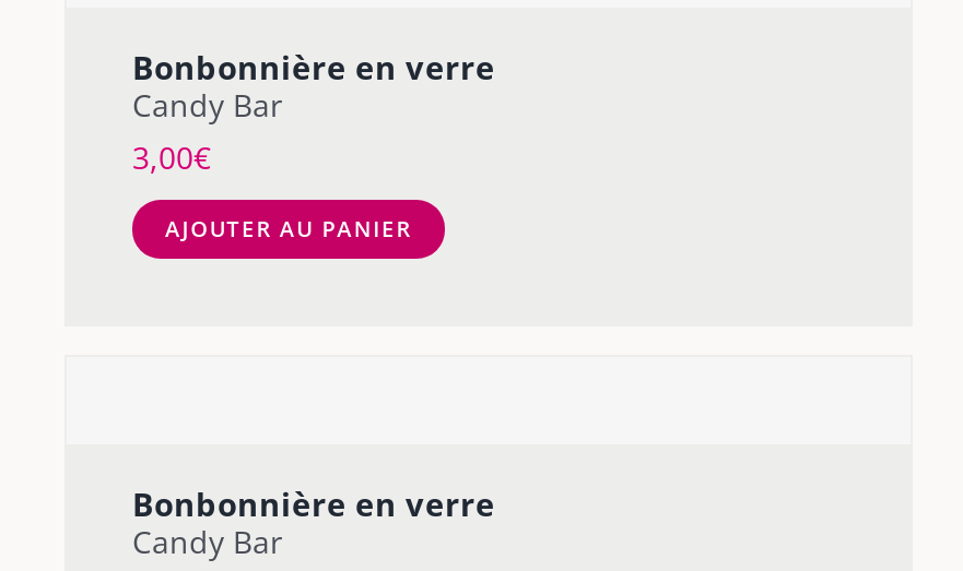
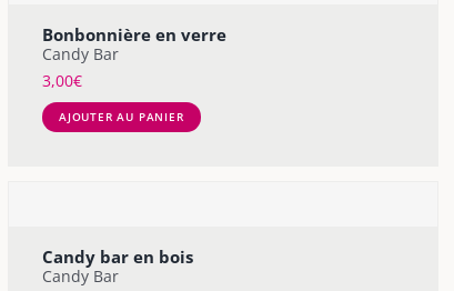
[132,484,495,526] Bonbonnière en verre -> [42,247,193,268] Candy bar en bois

